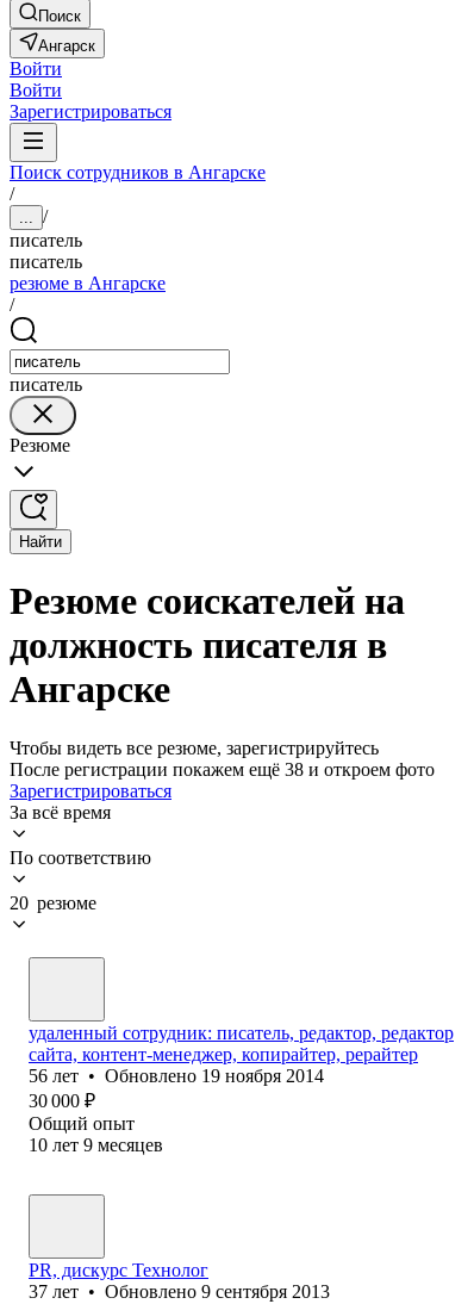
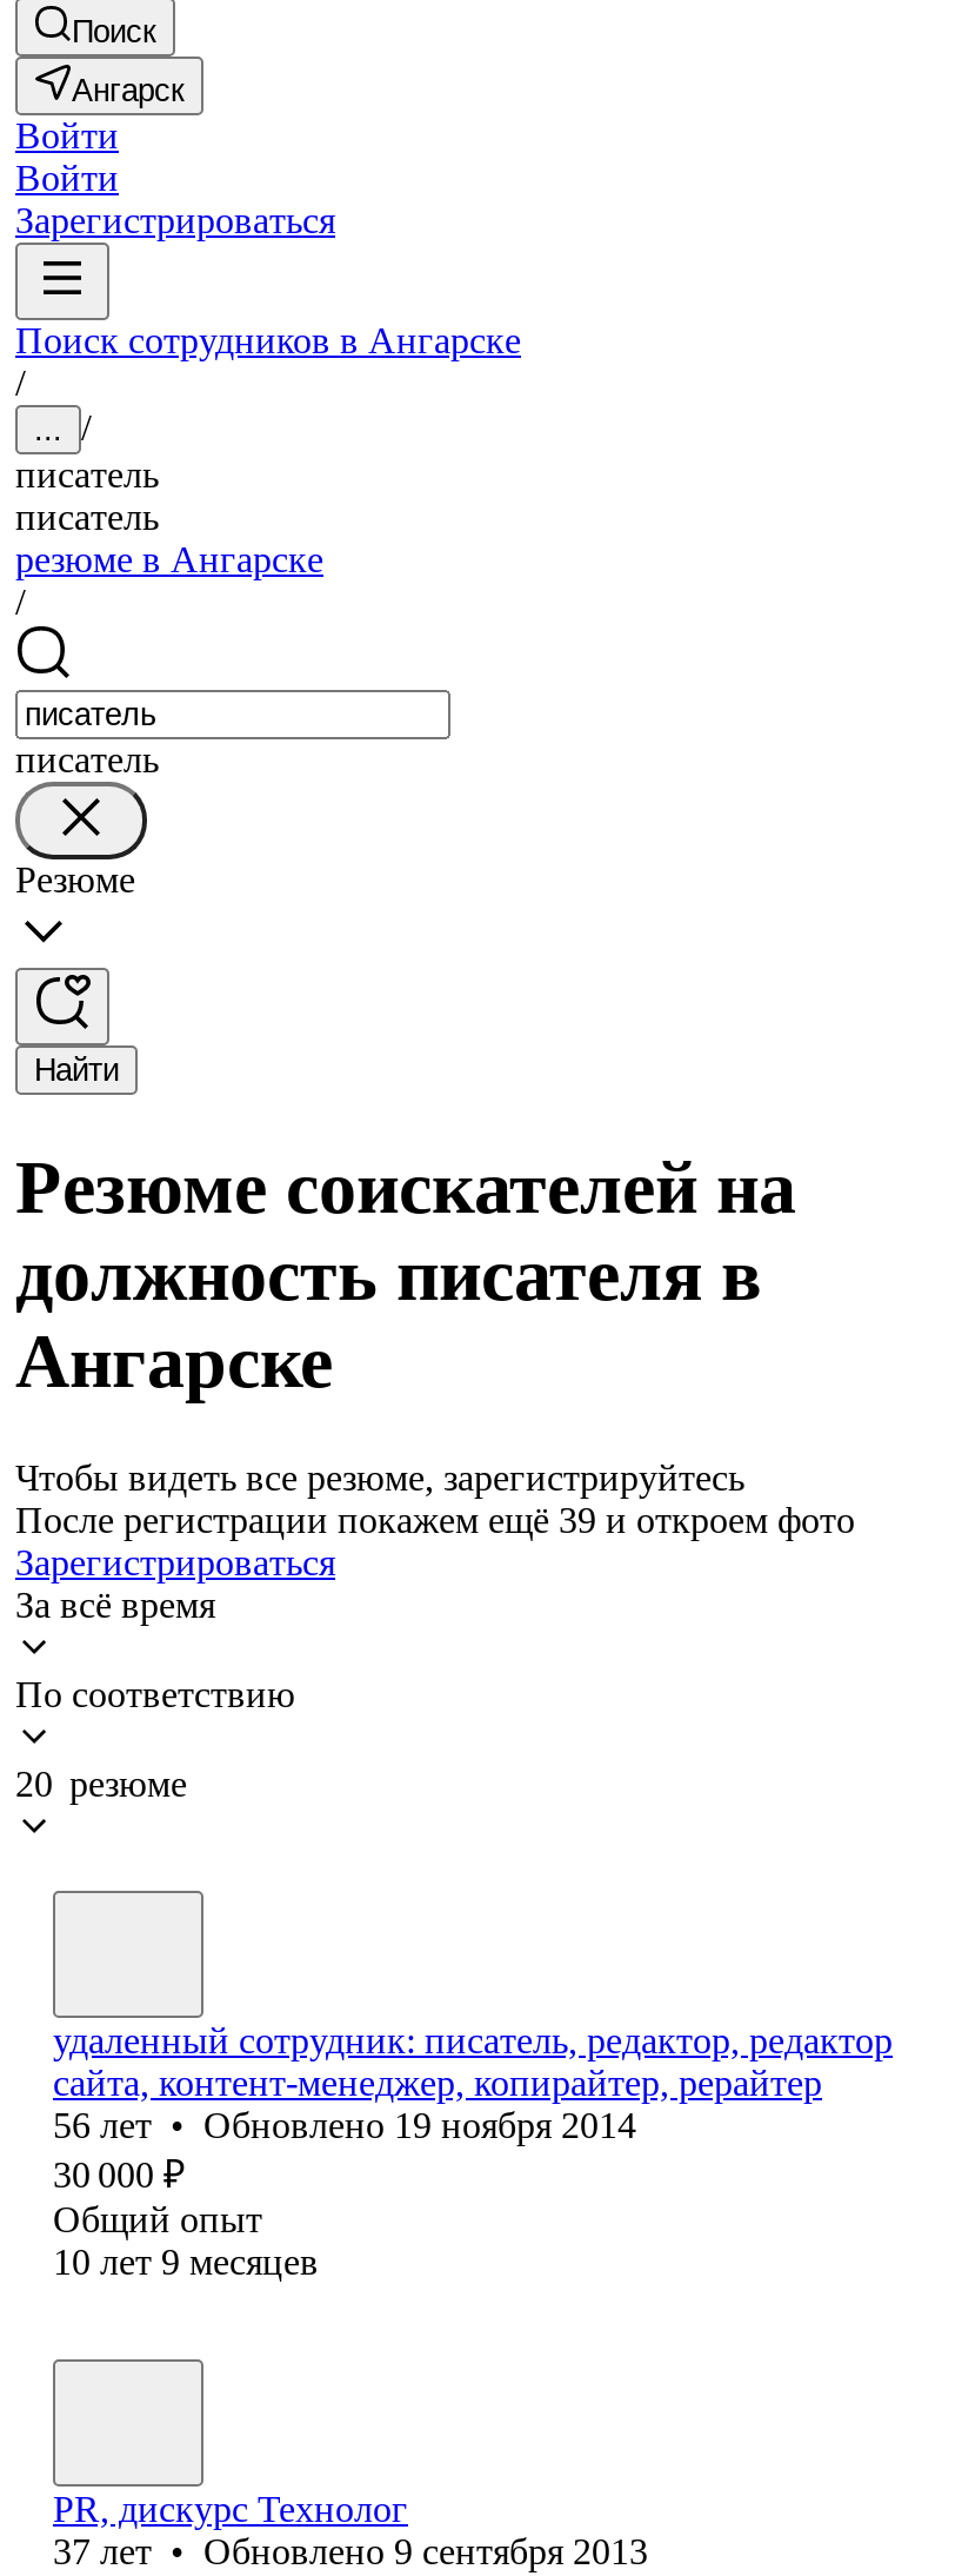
[10,759,435,779] После регистрации покажем ещё 38 и откроем фото -> [15,1500,855,1540] После регистрации покажем ещё 39 и откроем фото

